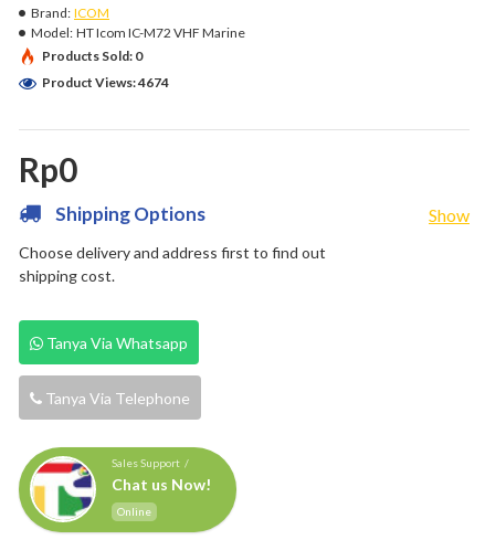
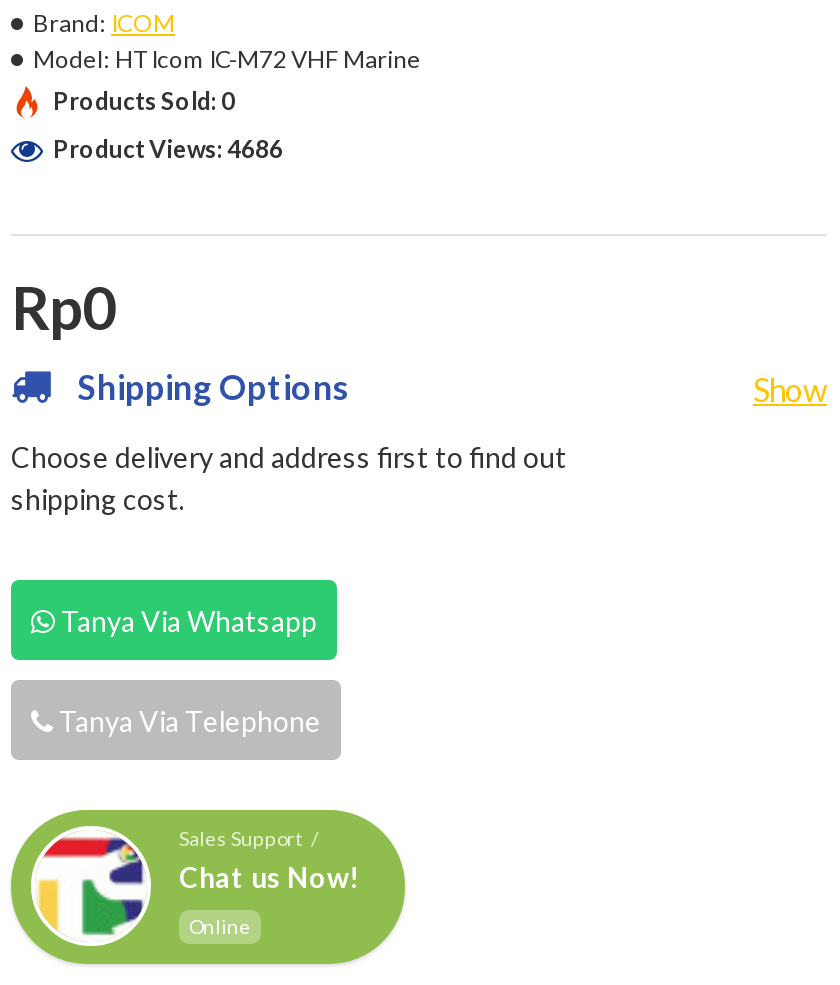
[42,74,169,91] Product Views: 4674 -> [53,134,283,164] Product Views: 4686

